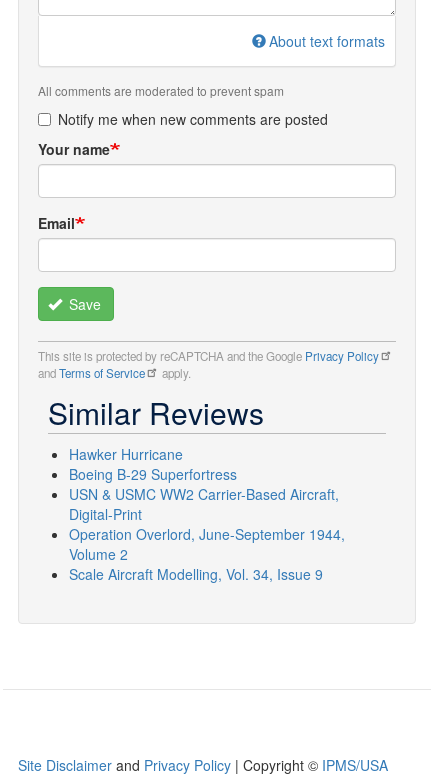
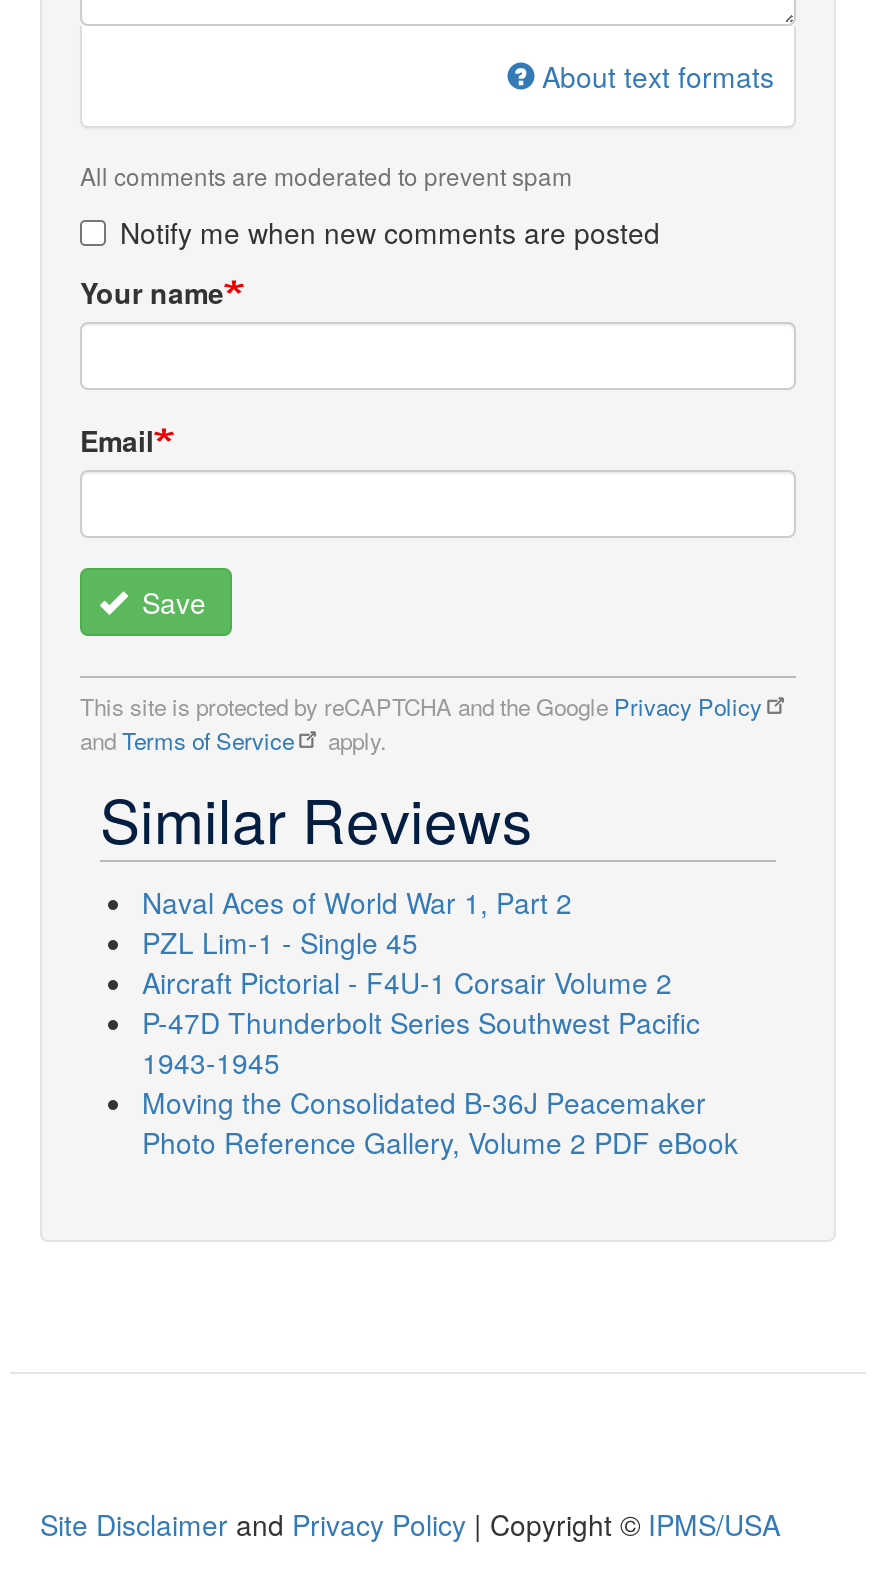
[69,444,345,584] Hawker Hurricane | Boeing B-29 Superfortress | USN & USMC WW2 Carrier-Based Aircraft, | Digital-Print | Operation Overlord, June-September 1944, | Volume 2 | Scale Aircraft Modelling, Vol. 34, Issue 9 -> [142,883,738,1163] Naval Aces of World War 1, Part 2 | PZL Lim-1 - Single 45 | Aircraft Pictorial - F4U-1 Corsair Volume 2 | P-47D Thunderbolt Series Southwest Pacific | 1943-1945 | Moving the Consolidated B-36J Peacemaker | Photo Reference Gallery, Volume 2 PDF eBook

